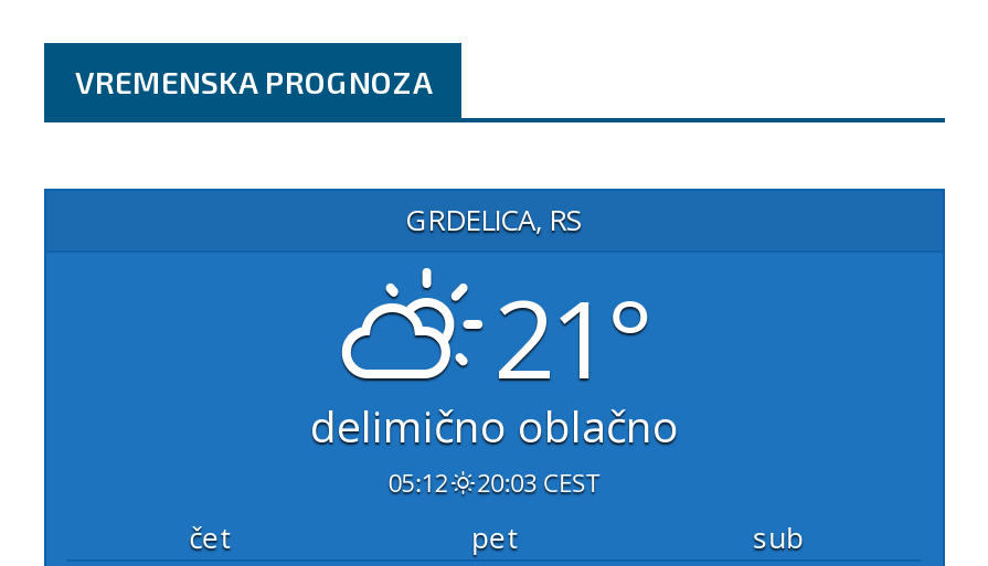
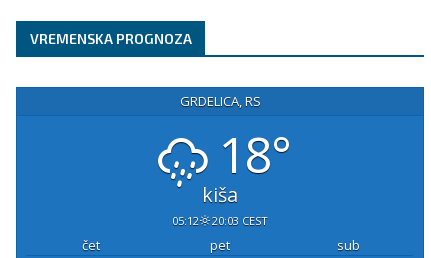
[310,264,679,456] [image] | 21° | delimično oblačno -> [151,121,289,208] [image] | 18° | kiša

